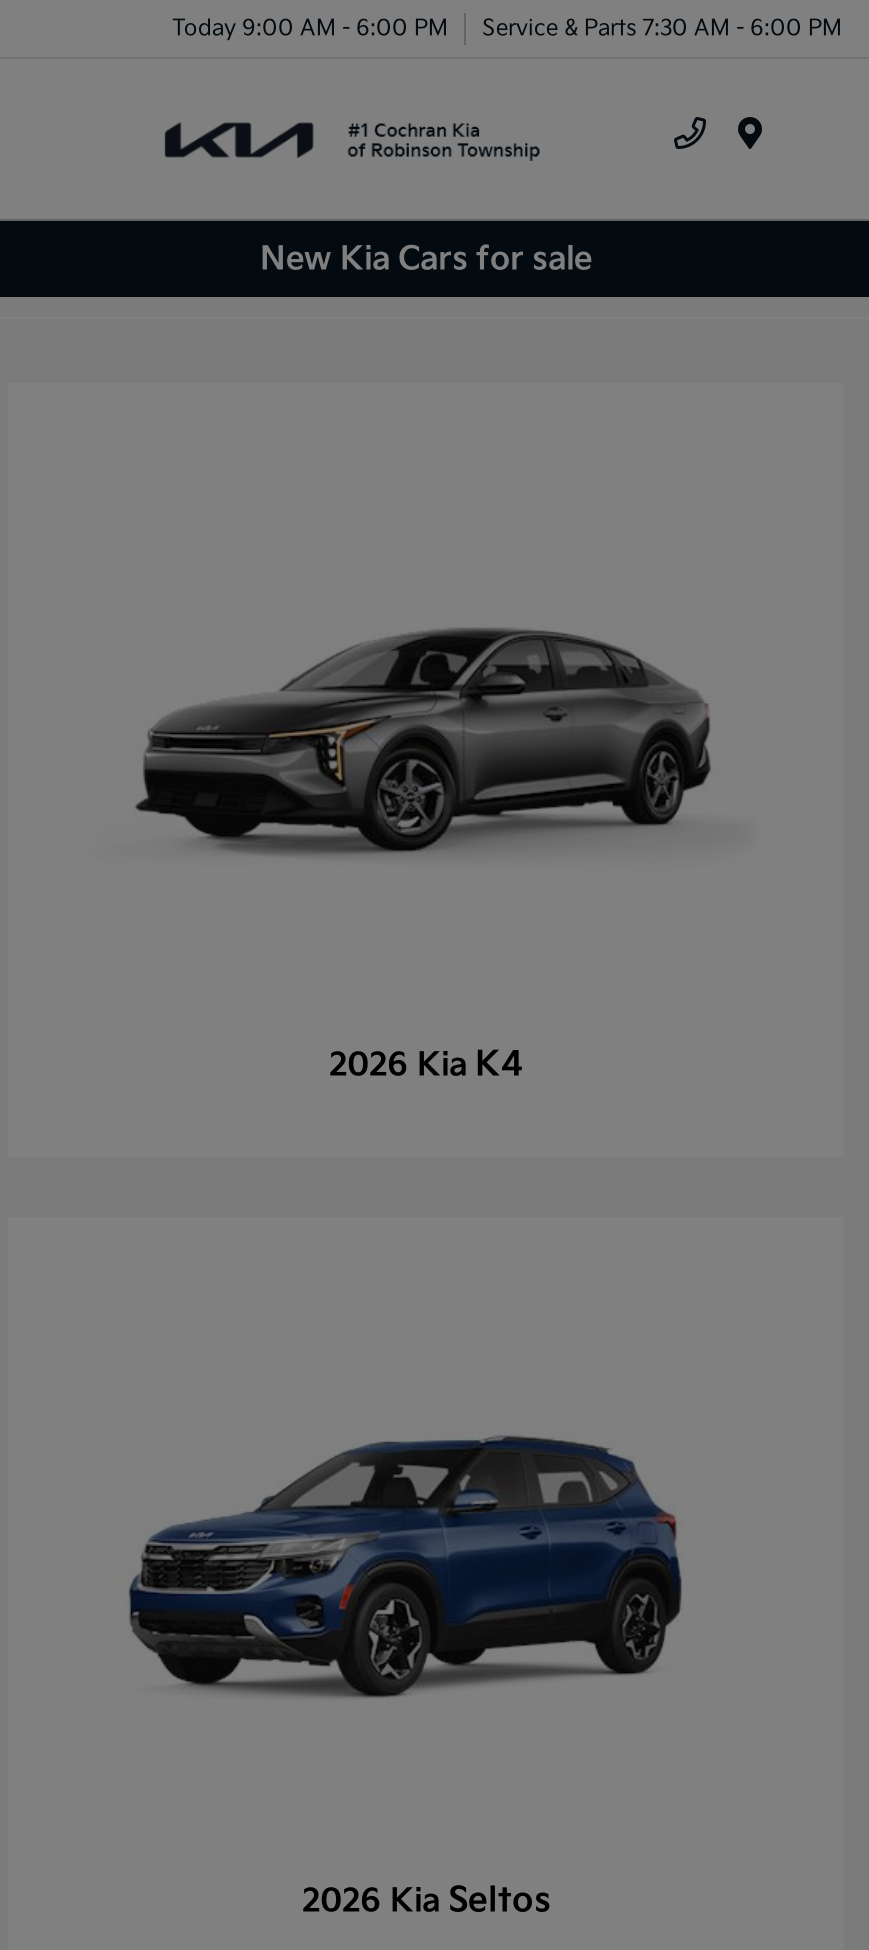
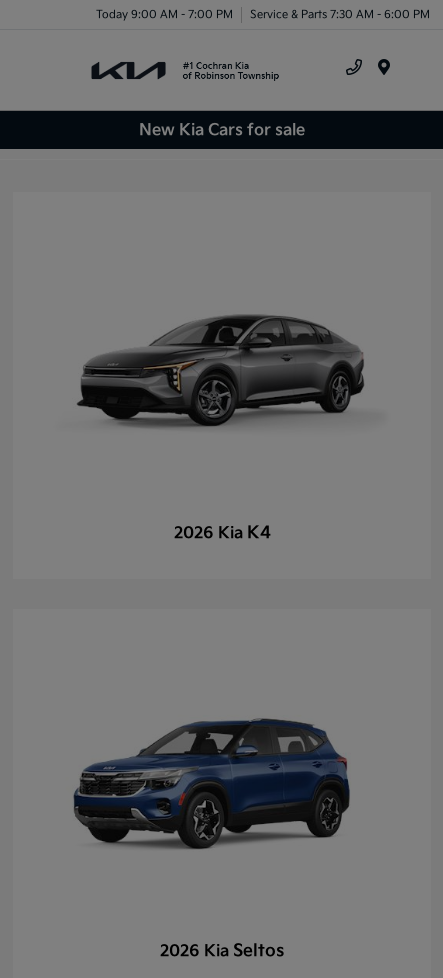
[172,14,842,40] Today 9:00 AM - 6:00 PM Service & Parts 7:30 AM - 6:00 PM -> [96,7,430,20] Today 9:00 AM - 7:00 PM Service & Parts 7:30 AM - 6:00 PM

